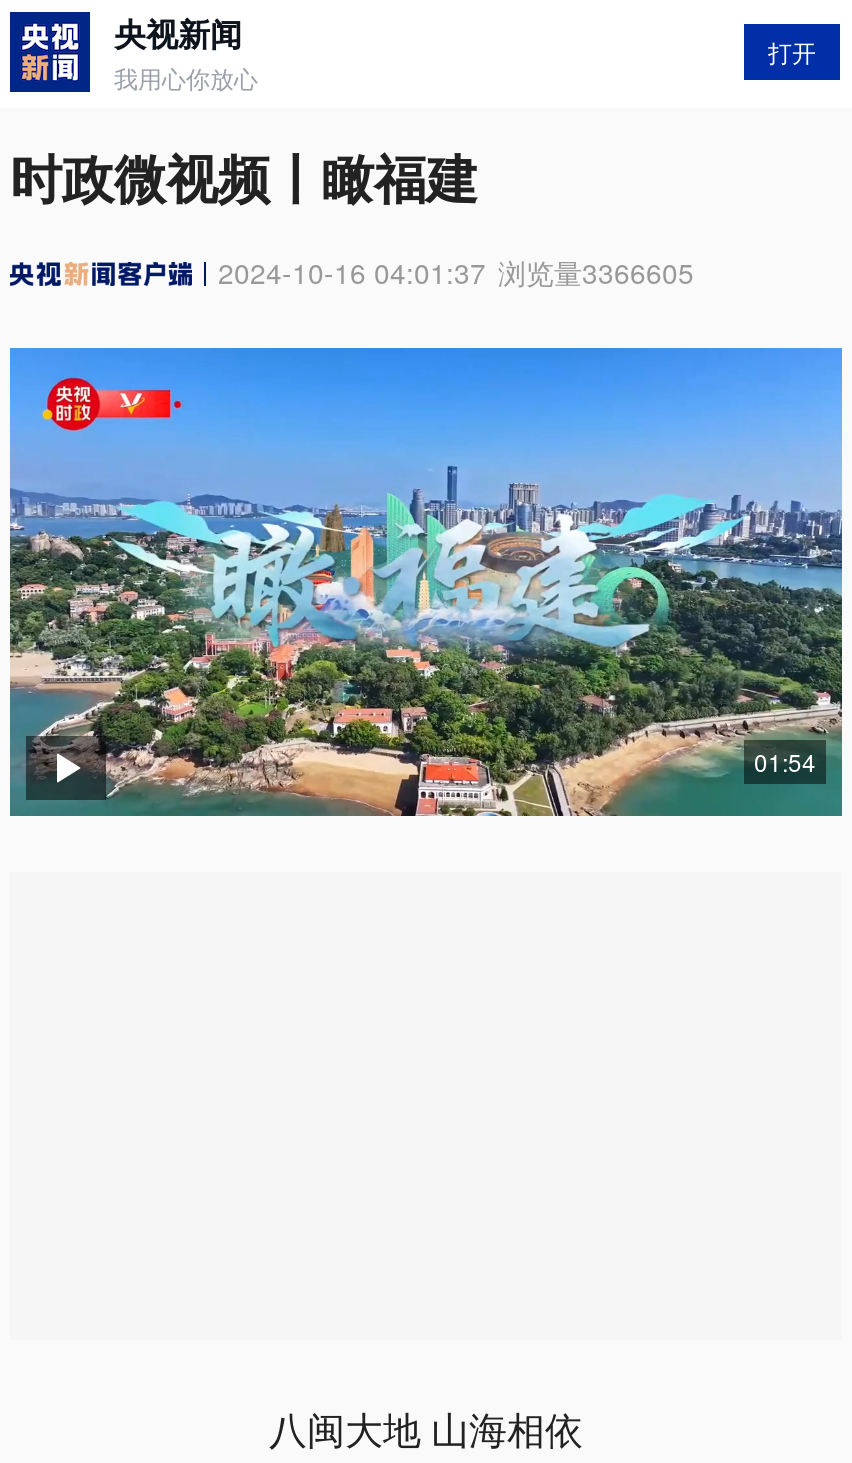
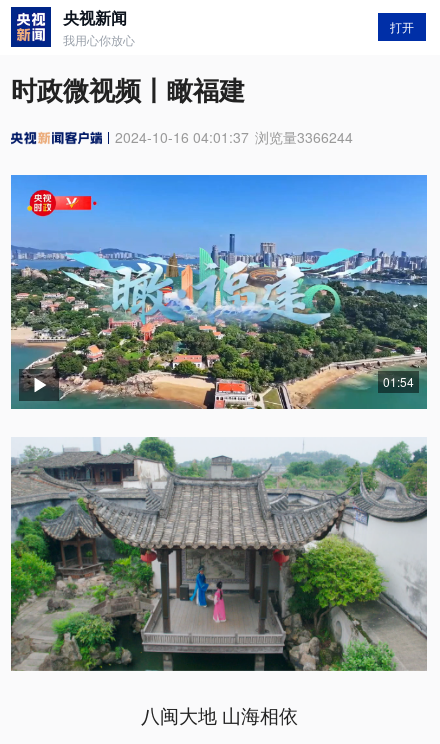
[218,252,694,292] 2024-10-16 04:01:37 浏览量3366605 -> [115,127,353,147] 2024-10-16 04:01:37 浏览量3366244
none -> [10,436,428,672] [image]

